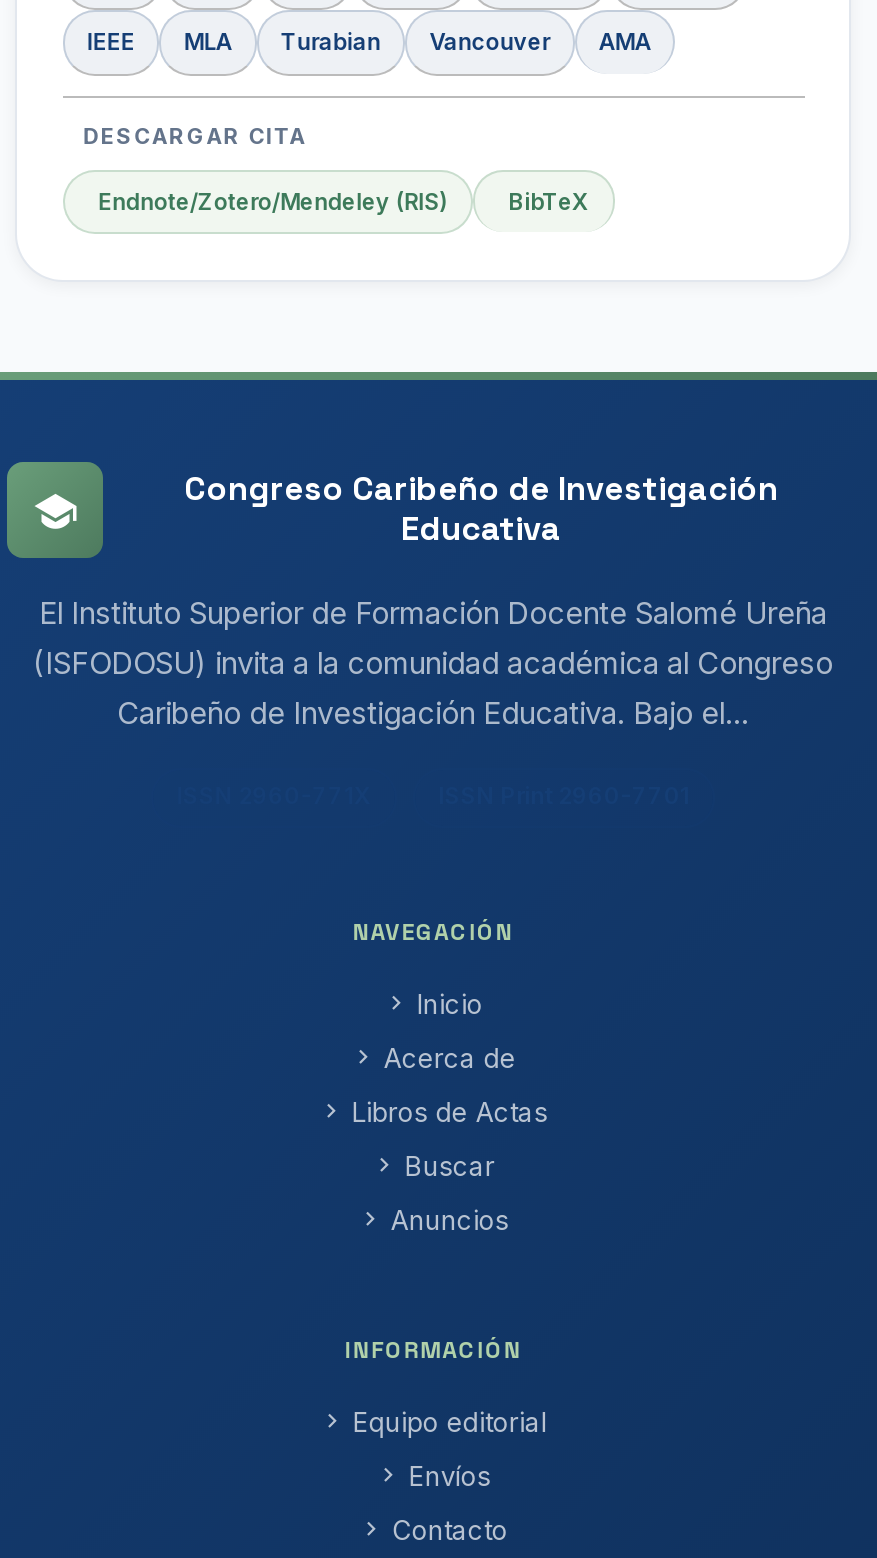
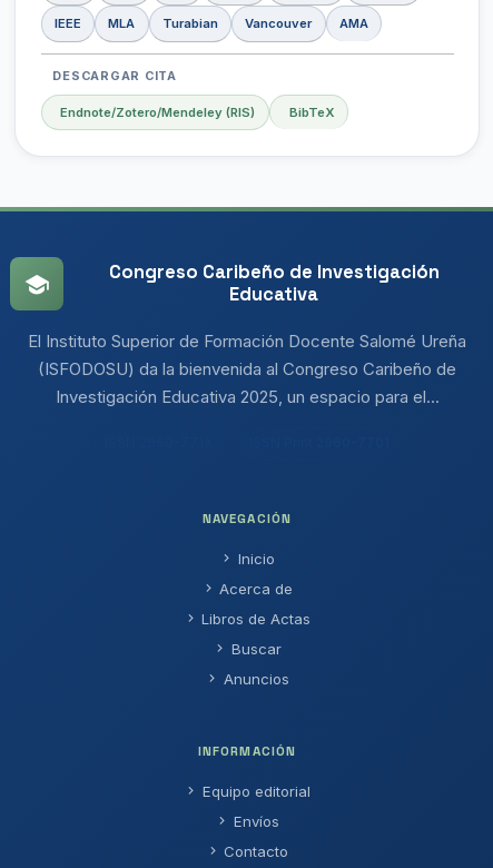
[33,644,833,732] (ISFODOSU) invita a la comunidad académica al Congreso | Caribeño de Investigación Educativa. Bajo el... -> [38,358,456,407] (ISFODOSU) da la bienvenida al Congreso Caribeño de | Investigación Educativa 2025, un espacio para el...

